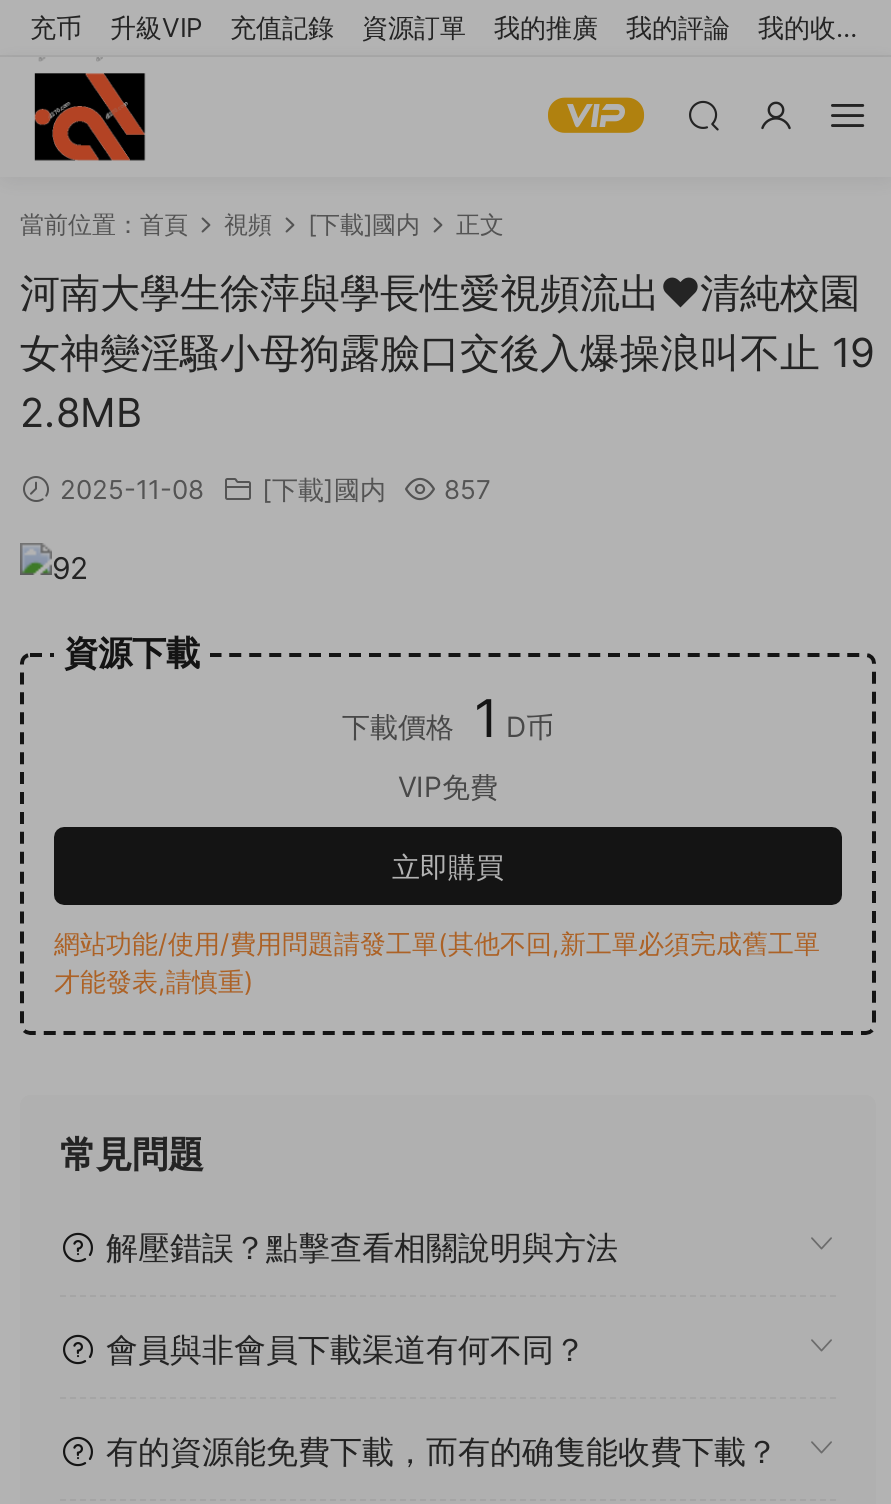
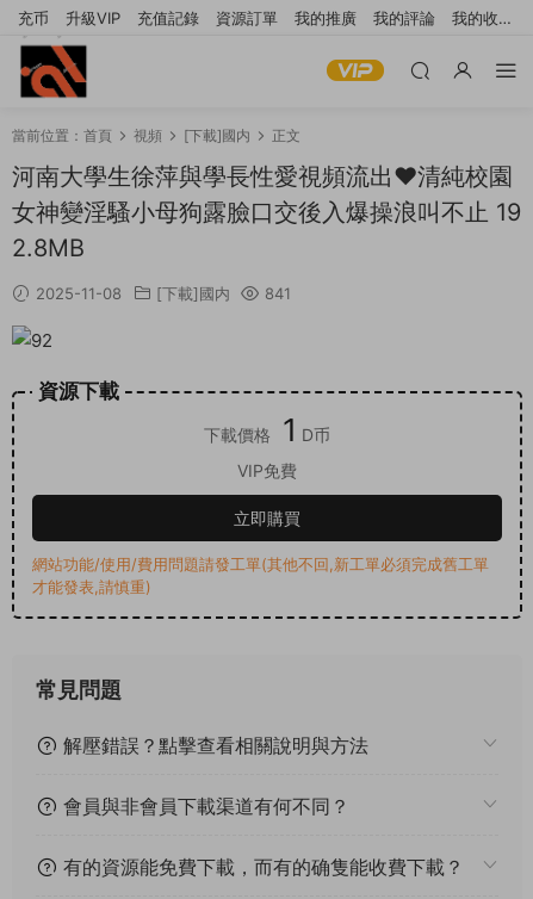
[52,473,490,505] 2025-11-08 [下載]國内 857 -> [31,284,291,303] 2025-11-08 [下載]國内 841

